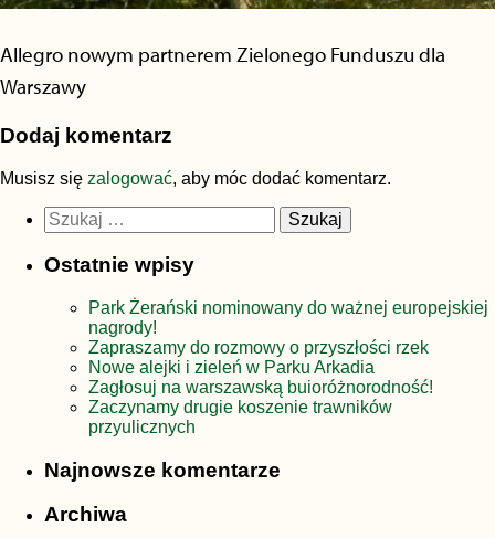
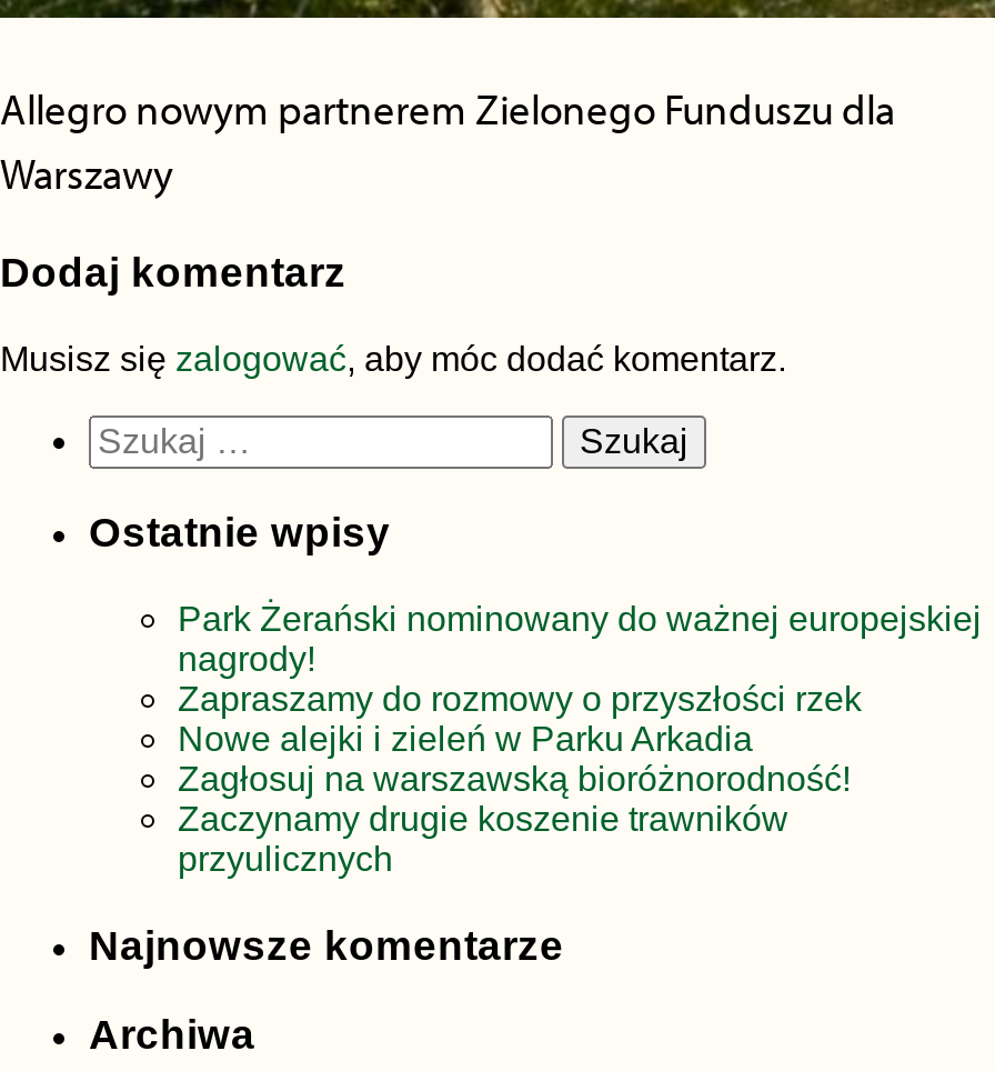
[88,378,433,397] Zagłosuj na warszawską buioróżnorodność! -> [178,760,851,798] Zagłosuj na warszawską bioróżnorodność!

